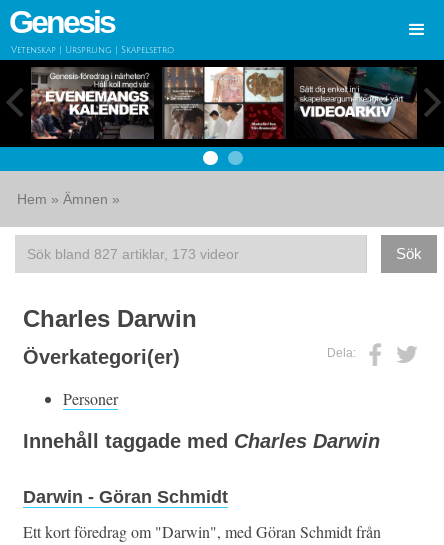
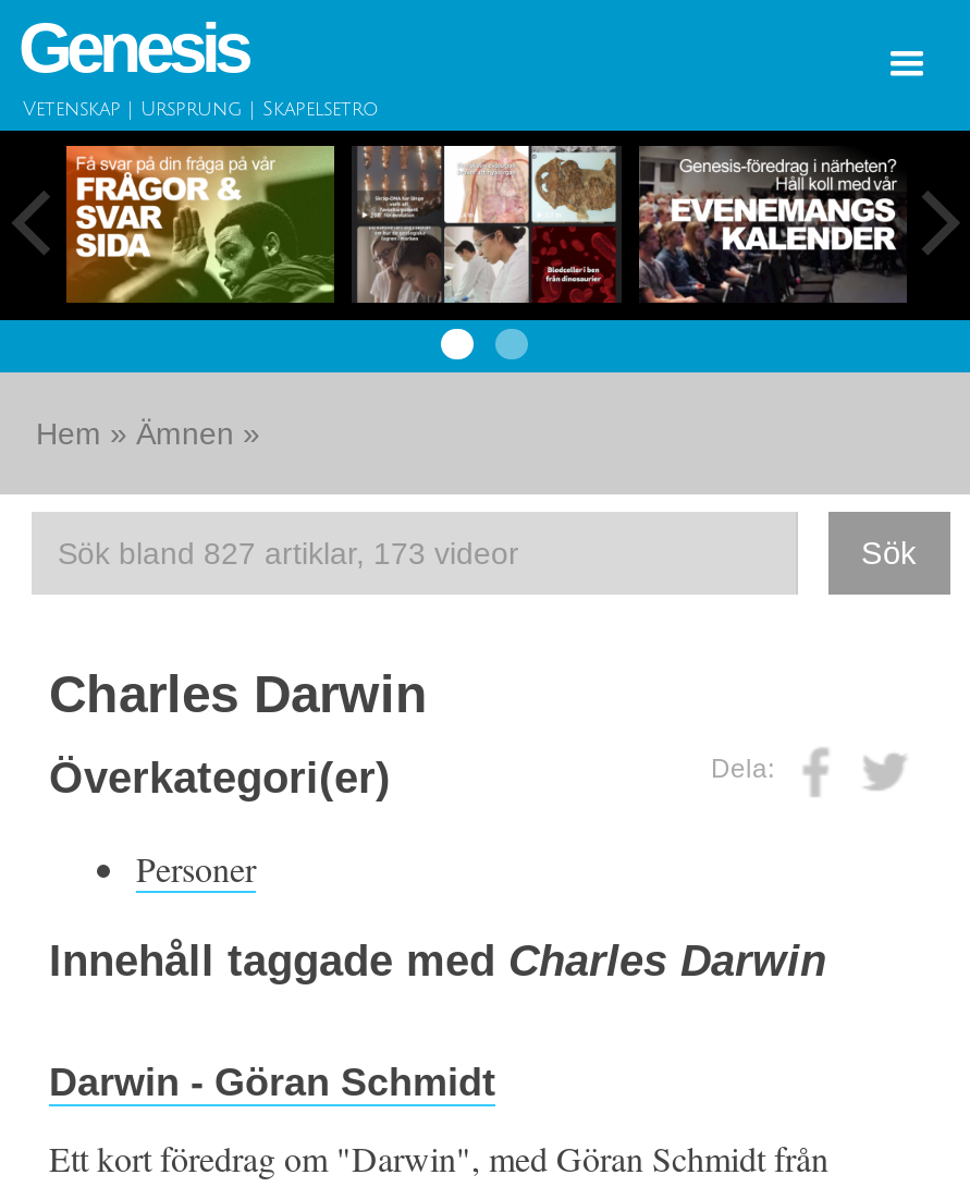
[30,67,154,140] [image] -> [64,144,336,303] [image]
[294,67,418,140] [image] -> [637,146,907,305] [image]

